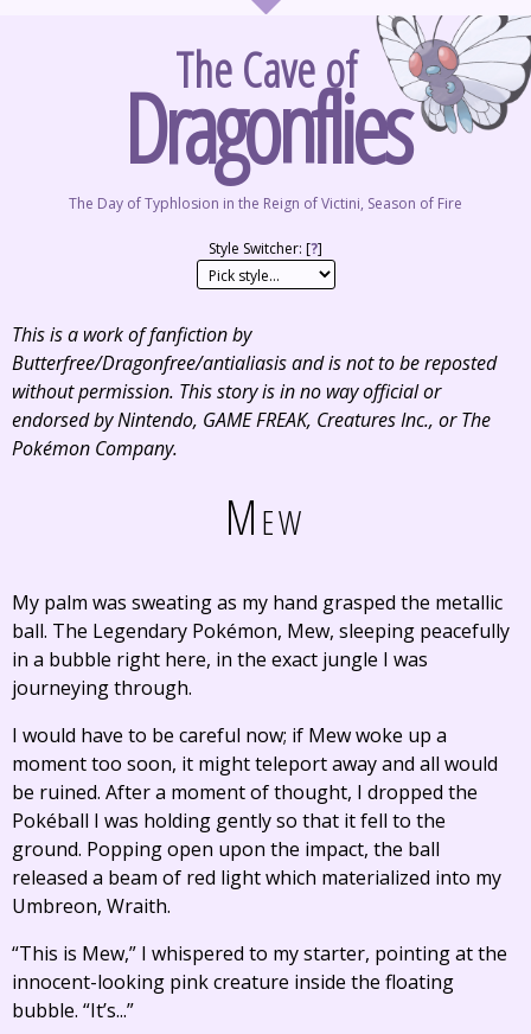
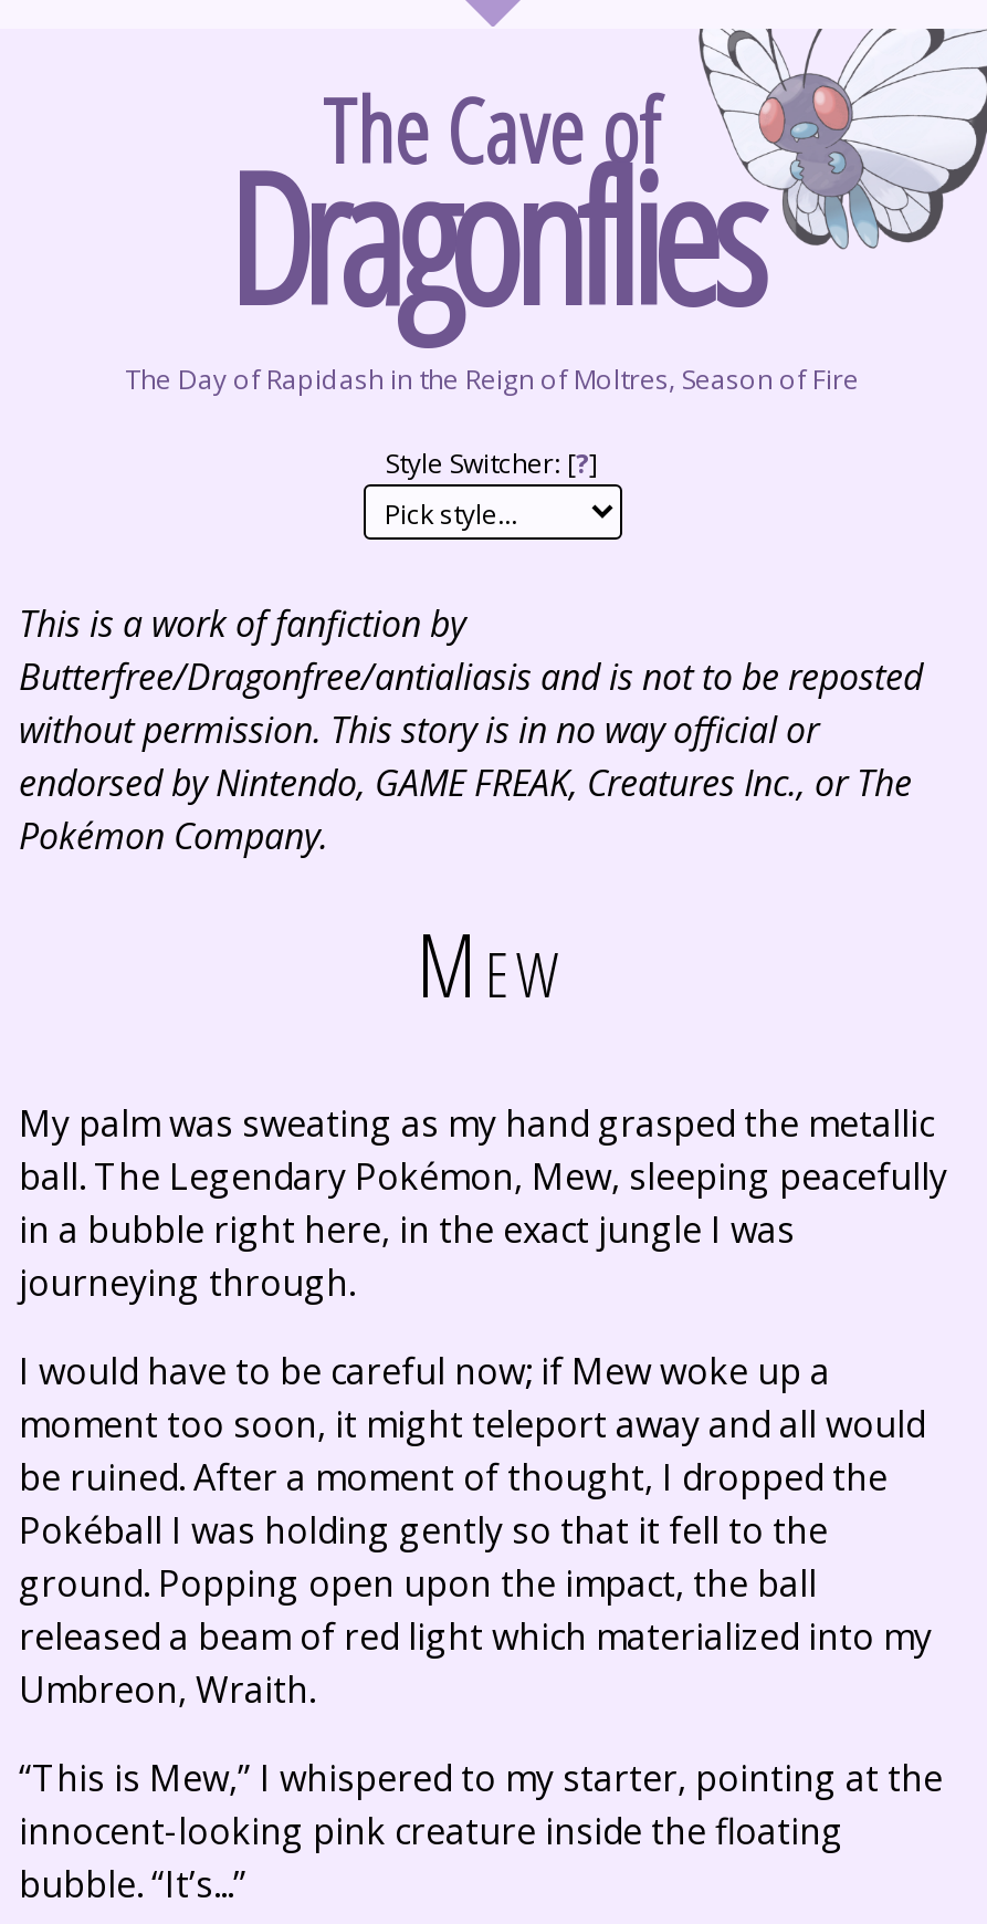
[69,193,462,213] The Day of Typhlosion in the Reign of Victini, Season of Fire -> [125,360,859,398] The Day of Rapidash in the Reign of Moltres, Season of Fire

